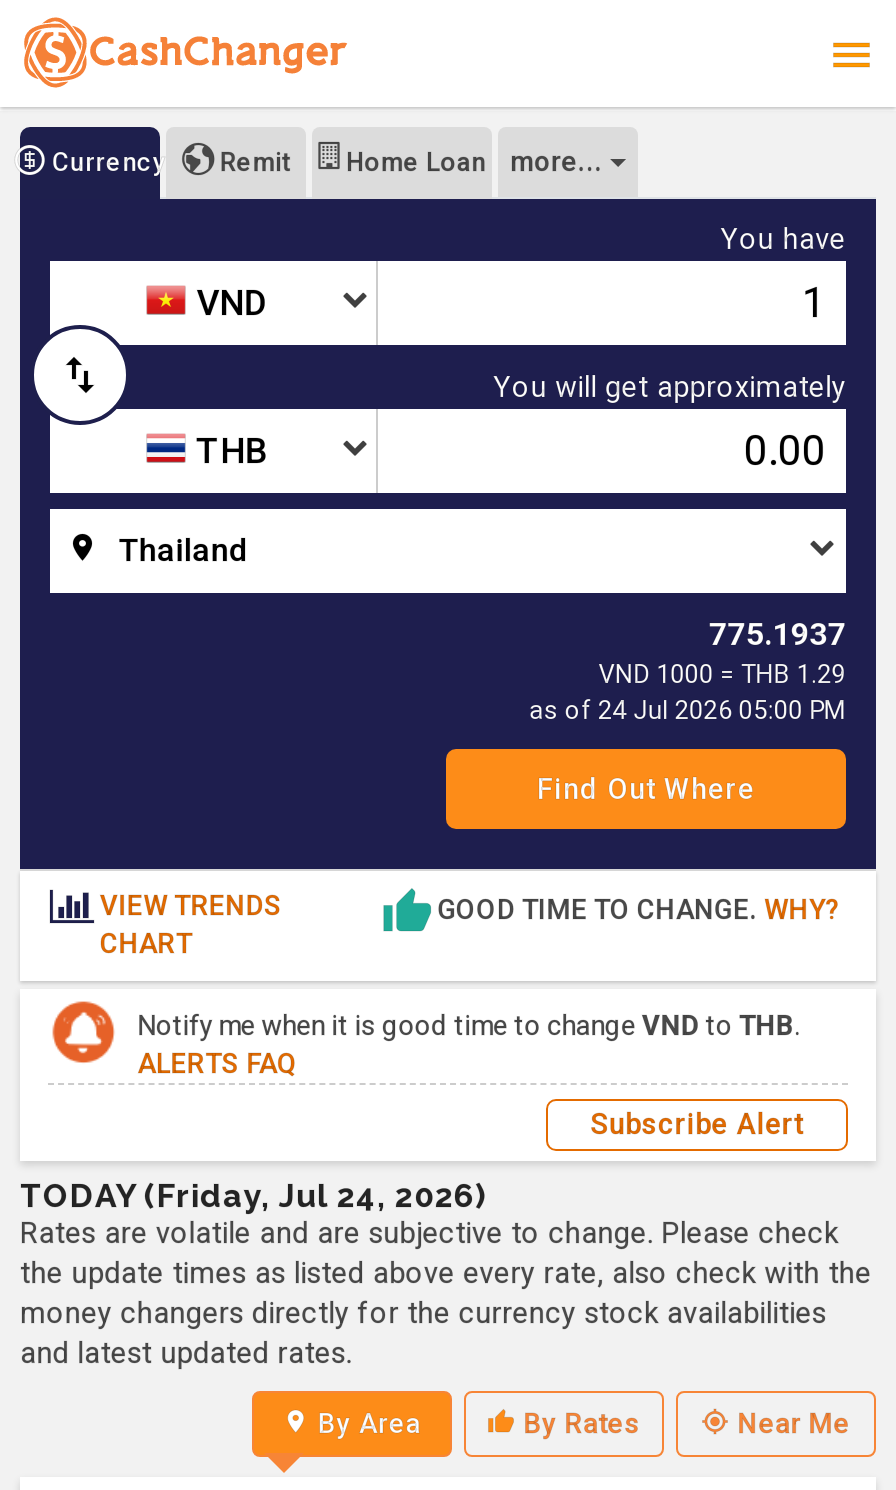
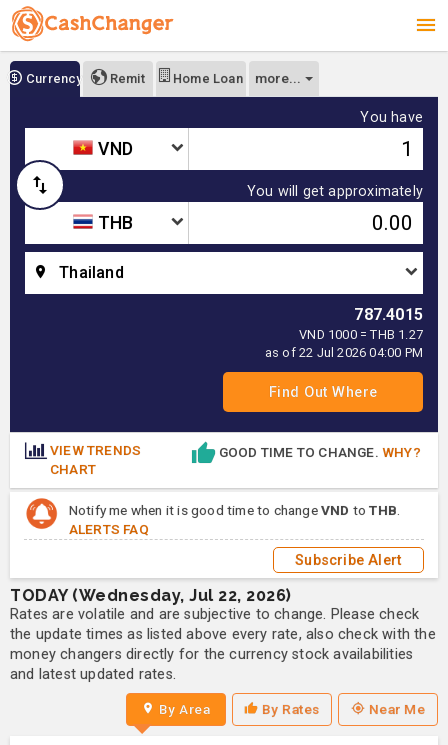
[709,615,846,653] 775.1937 -> [354,305,423,324] 787.4015
[598,659,846,689] VND 1000 = THB 1.29 -> [299,327,423,342] VND 1000 = THB 1.27
[530,695,846,725] as of 24 Jul 2026 05:00 PM -> [265,345,423,360] as of 22 Jul 2026 04:00 PM
[20,1176,486,1214] TODAY (Friday, Jul 24, 2026) -> [10,586,291,605] TODAY (Wednesday, Jul 22, 2026)

